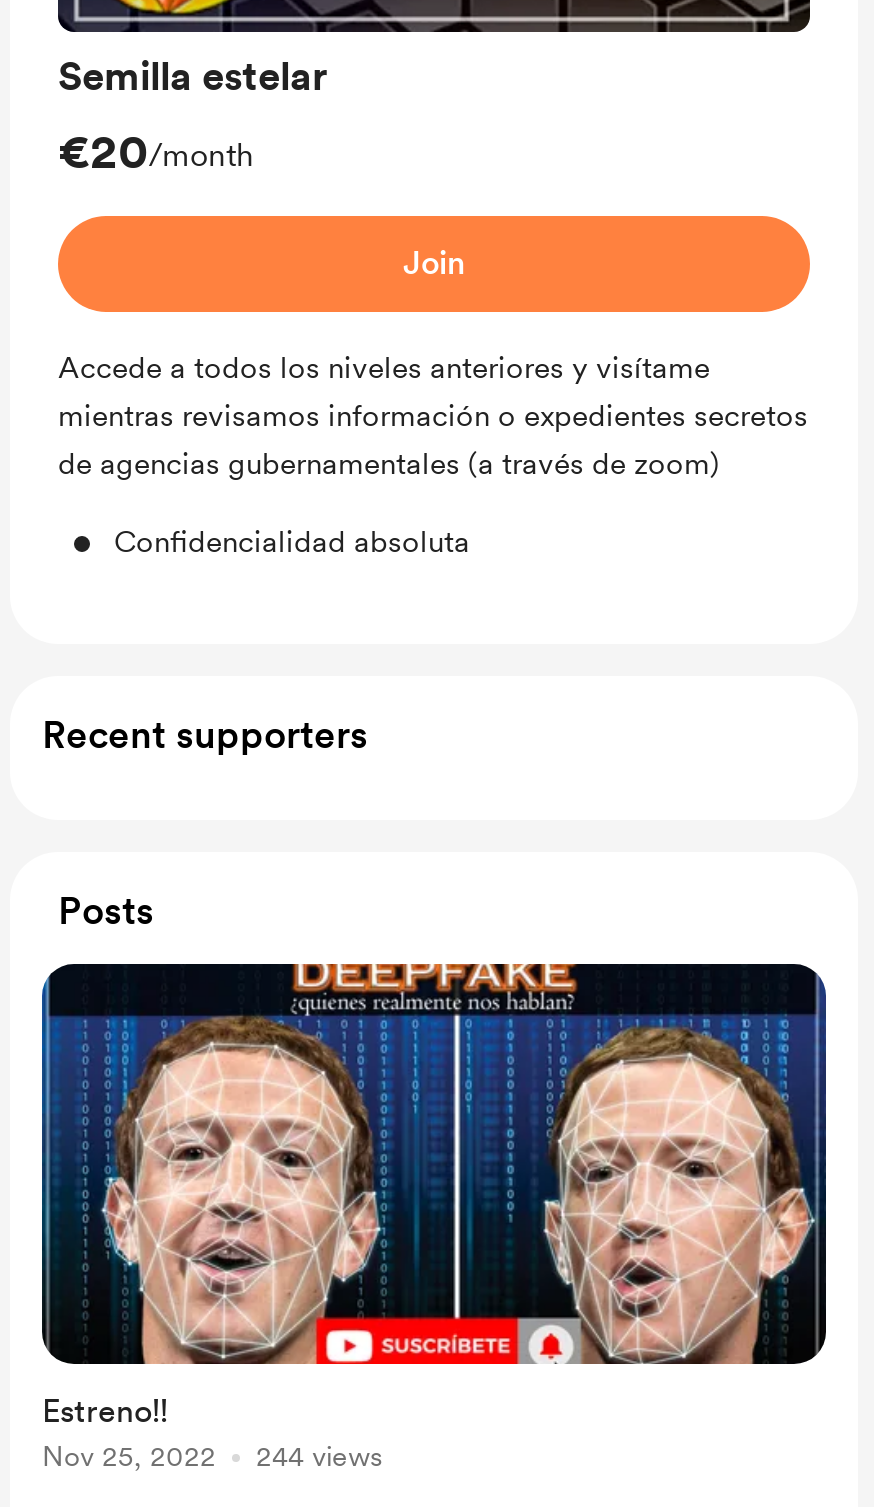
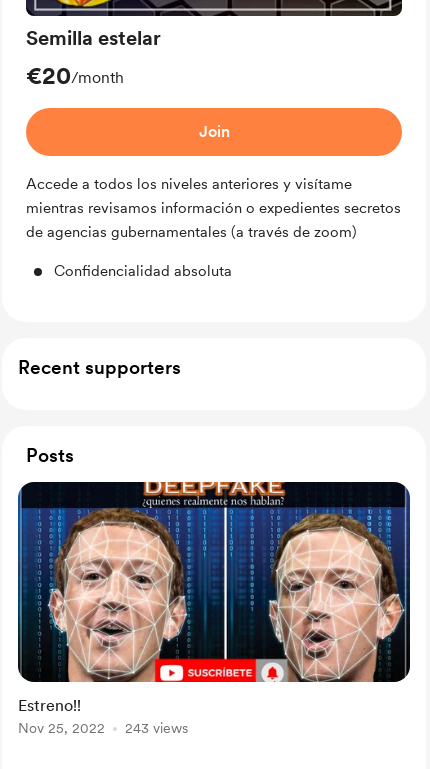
[42,1440,382,1472] Nov 25, 2022 244 views -> [18,720,188,736] Nov 25, 2022 243 views

